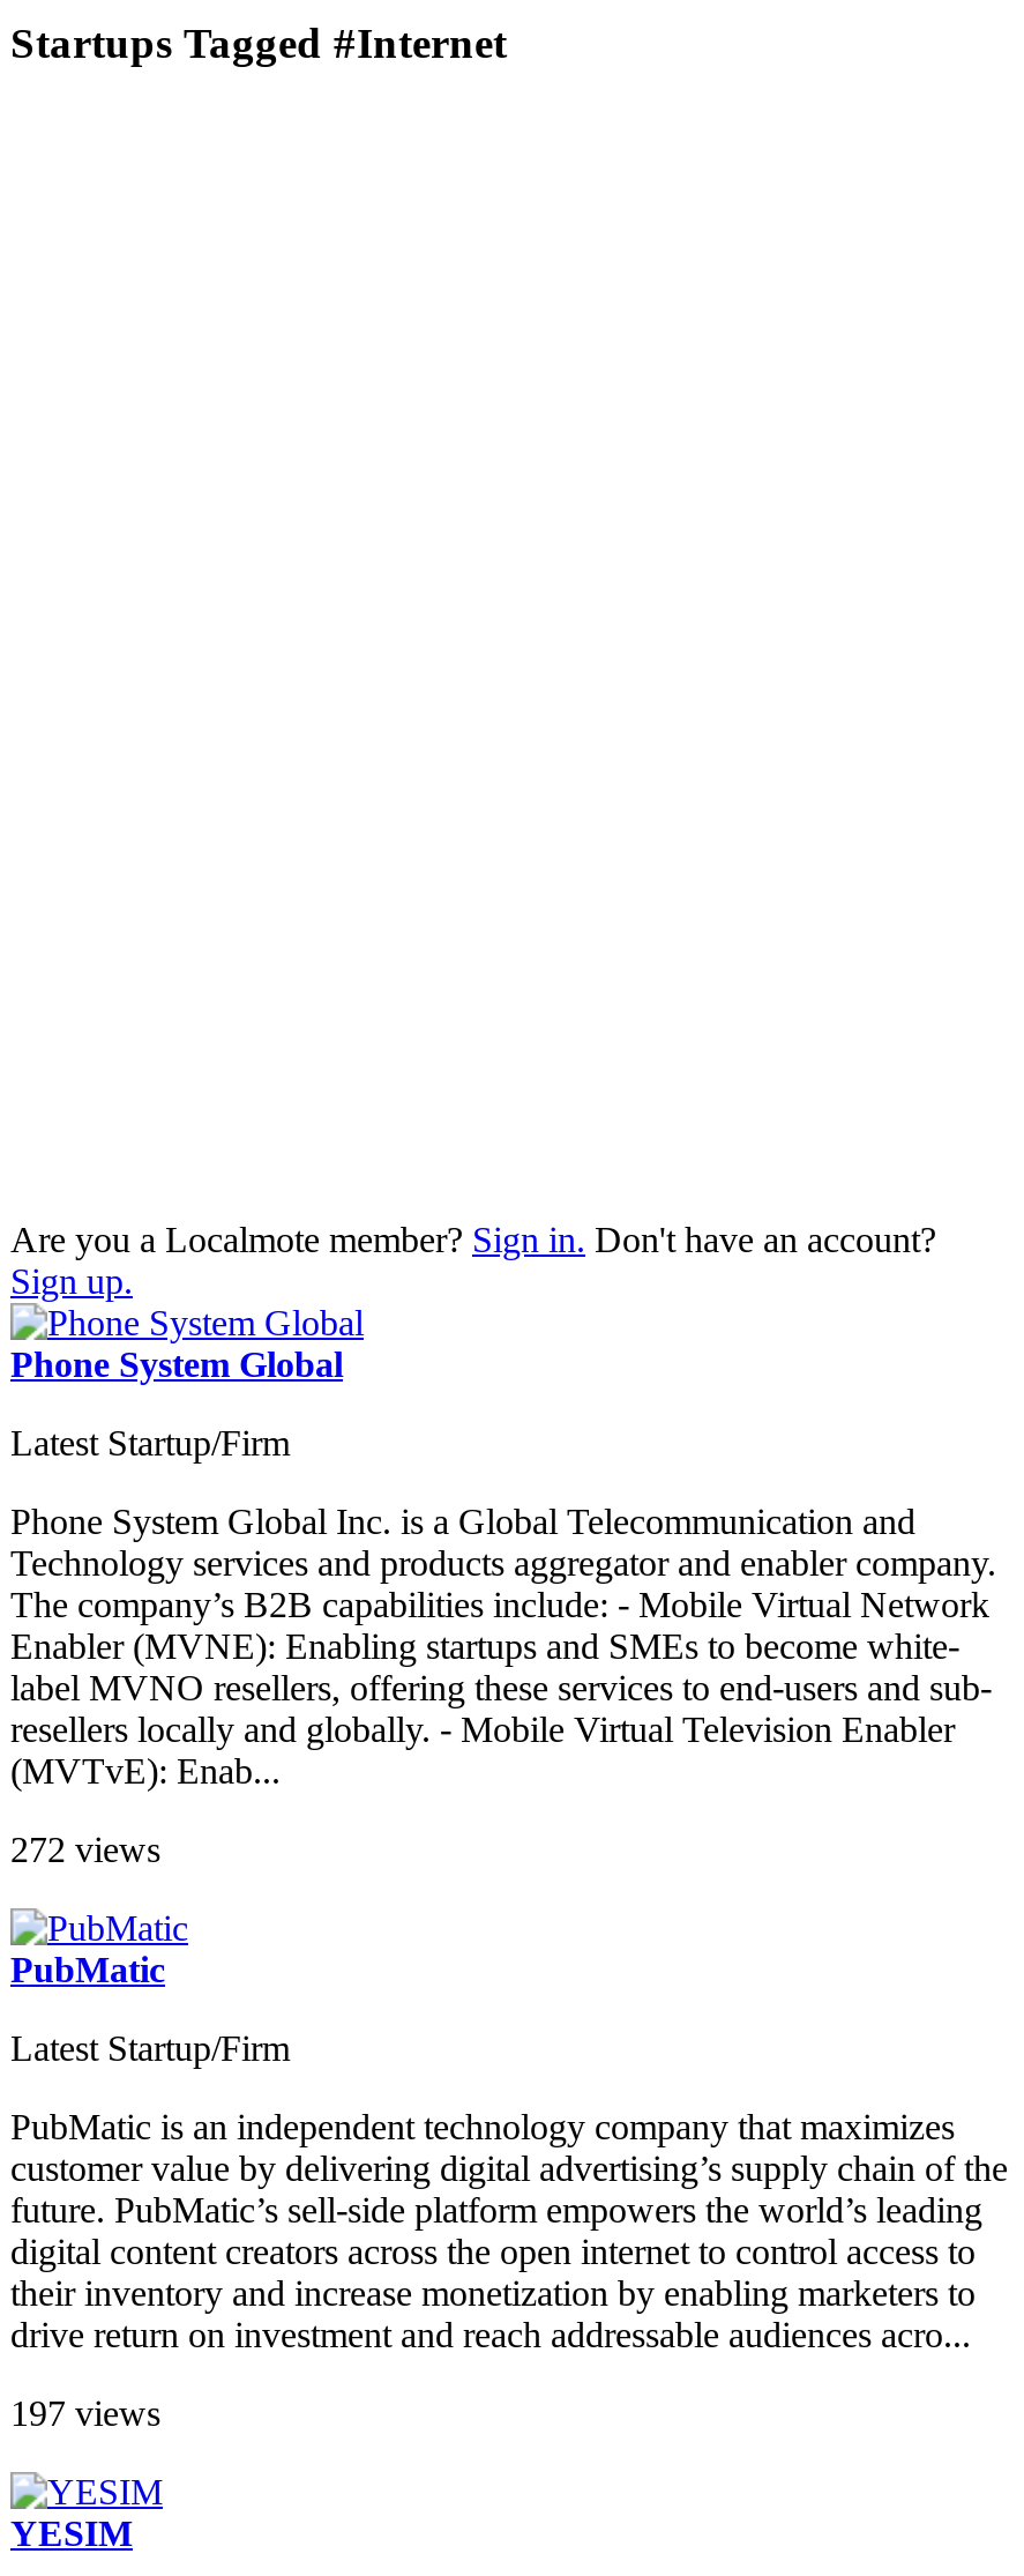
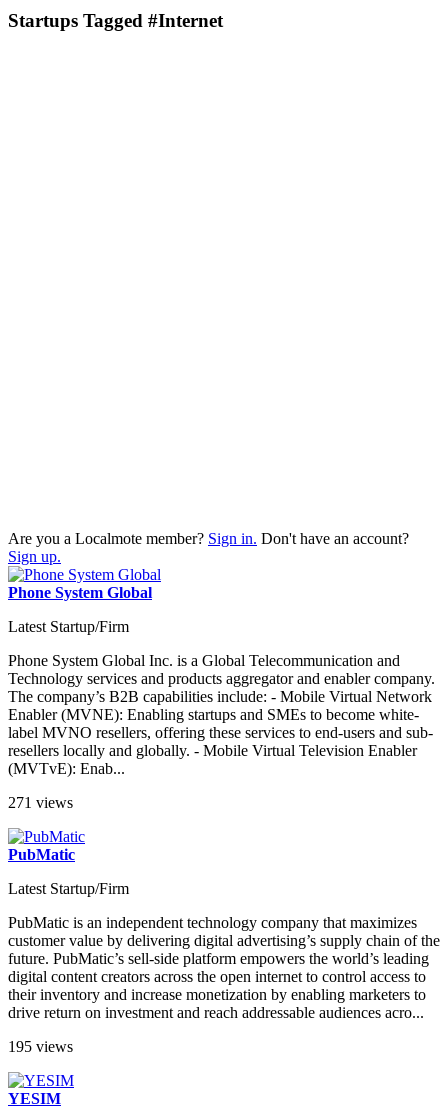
[10,1830,160,1870] 272 views -> [8,794,73,811] 271 views
[10,2394,160,2433] 197 views -> [8,1038,73,1055] 195 views

